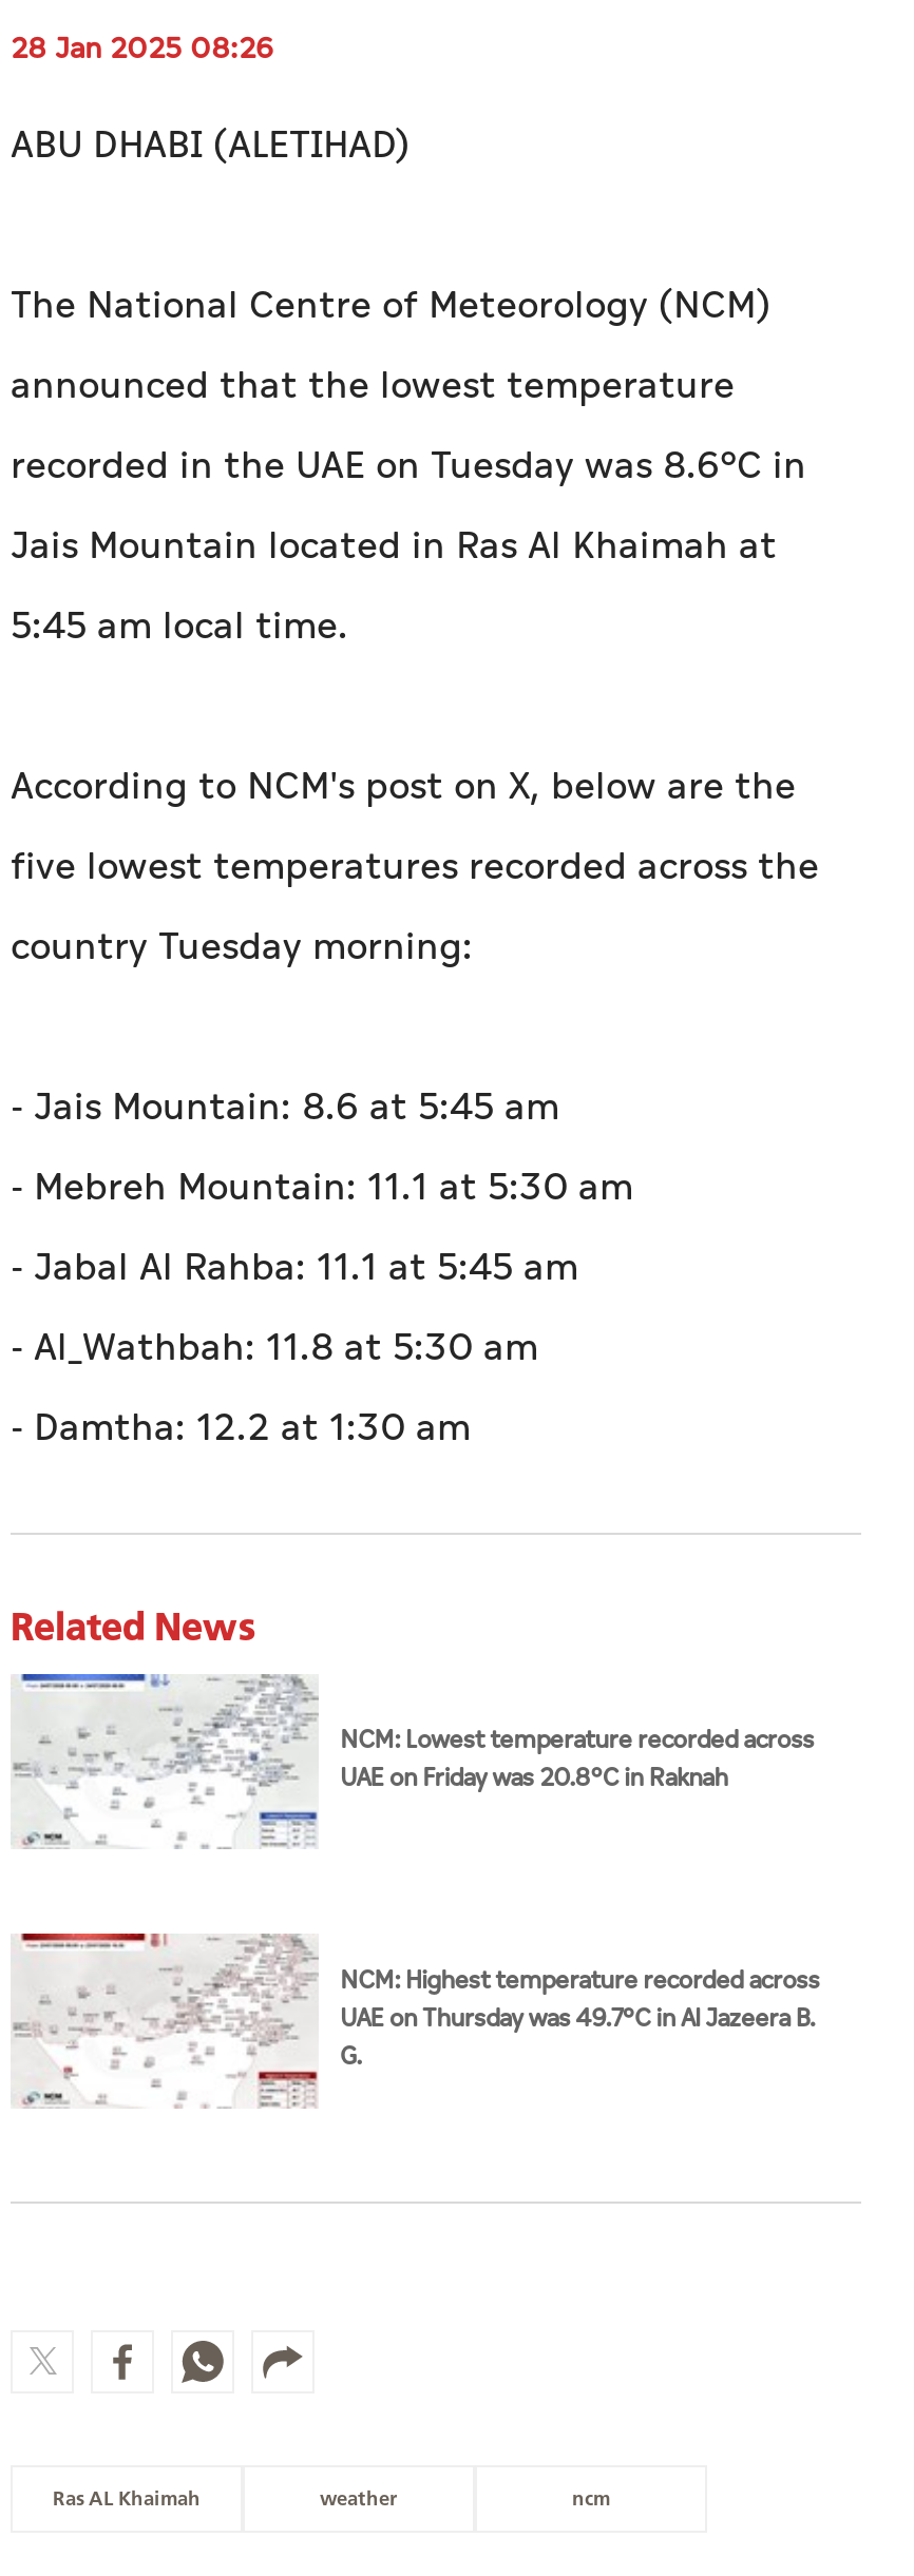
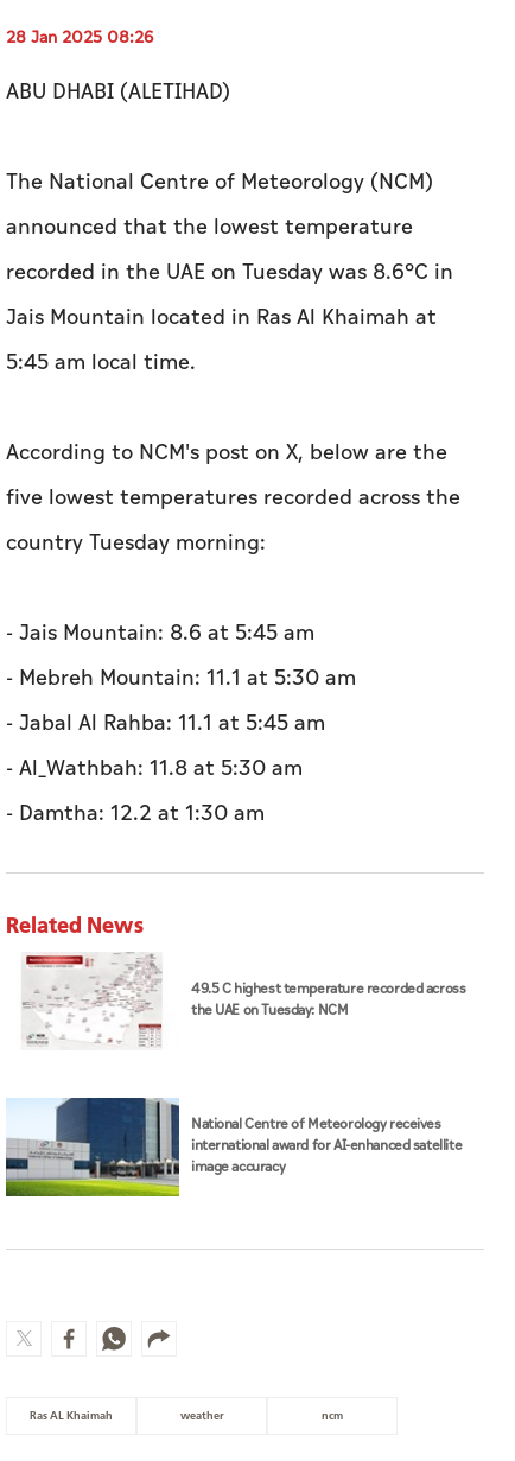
[11,1672,814,1849] [image] | NCM: Lowest temperature recorded across | UAE on Friday was 20.8°C in Raknah -> [7,952,466,1049] [image] | 49.5 C highest temperature recorded across | the UAE on Tuesday: NCM
[11,1931,819,2109] [image] | NCM: Highest temperature recorded across | UAE on Thursday was 49.7°C in Al Jazeera B. | G. -> [5,1097,462,1198] [image] | National Centre of Meteorology receives | international award for AI-enhanced satellite | image accuracy

